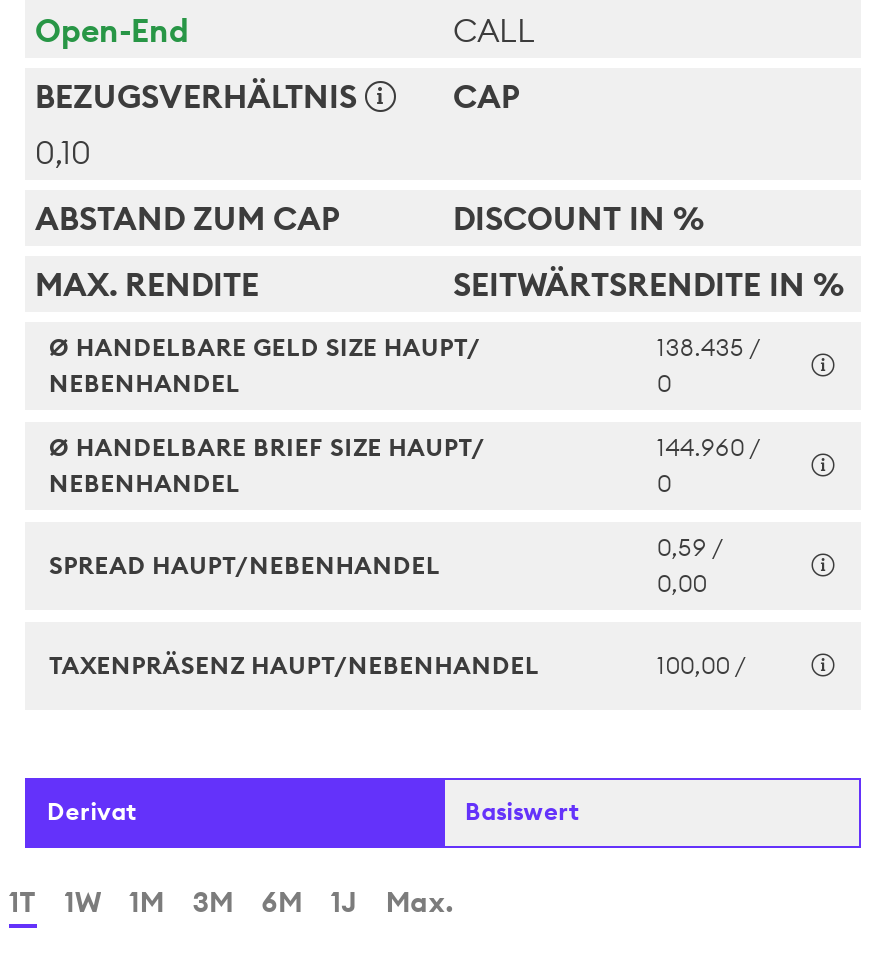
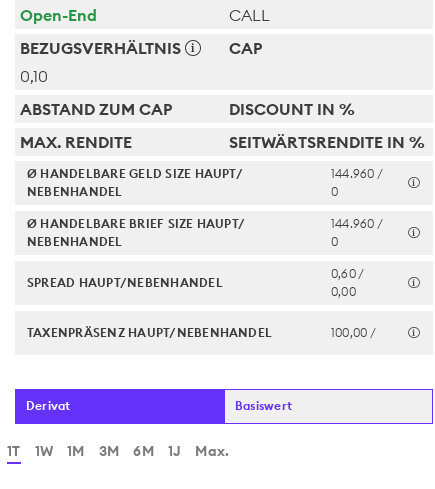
[657,331,759,361] 138.435 / -> [331,166,382,181] 144.960 /
[657,531,722,561] 0,59 / -> [331,266,363,281] 0,60 /

